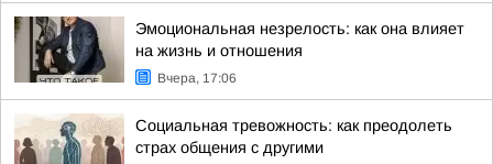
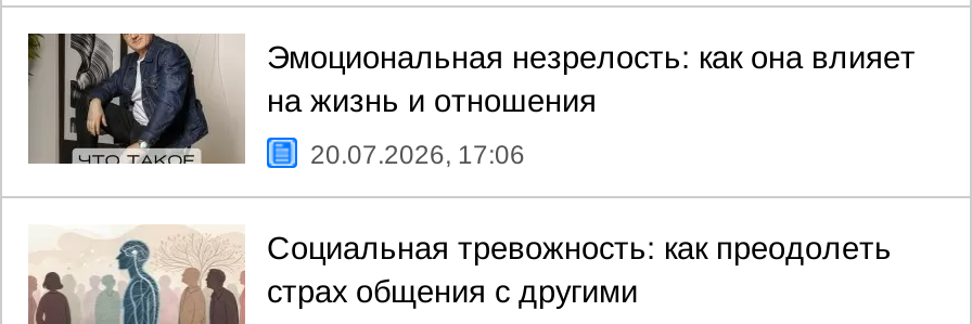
[157,70,237,86] Вчера, 17:06 -> [310,140,525,170] 20.07.2026, 17:06

